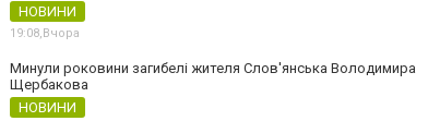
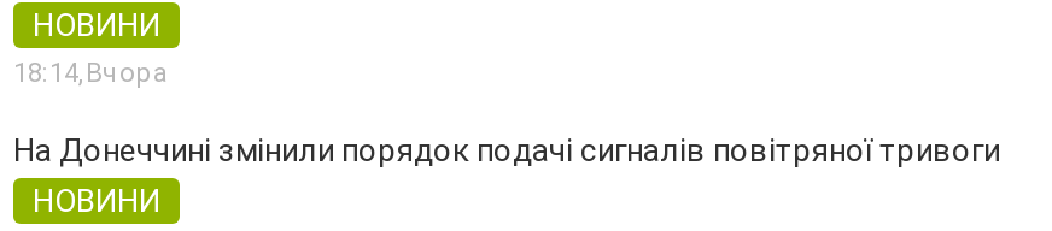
[10,27,80,41] 19:08, Вчора -> [13,59,168,90] 18:14, Вчора
[10,60,416,93] Минули роковини загибелі жителя Слов'янська Володимира | Щербакова -> [13,133,1000,169] На Донеччині змінили порядок подачі сигналів повітряної тривоги

